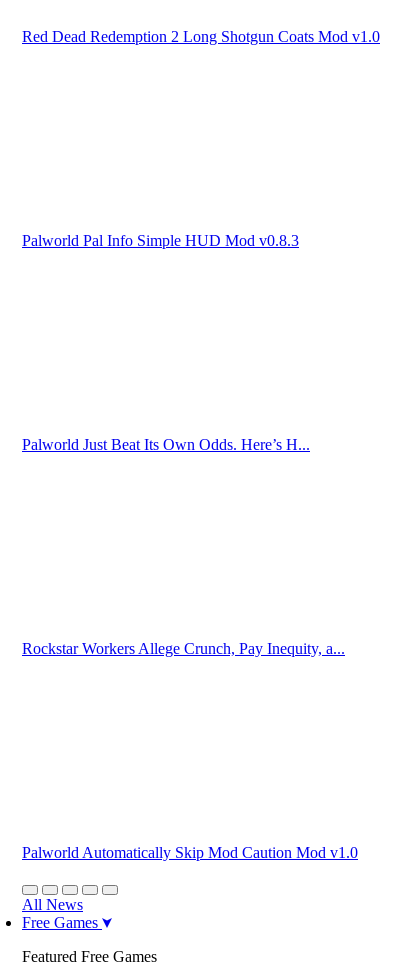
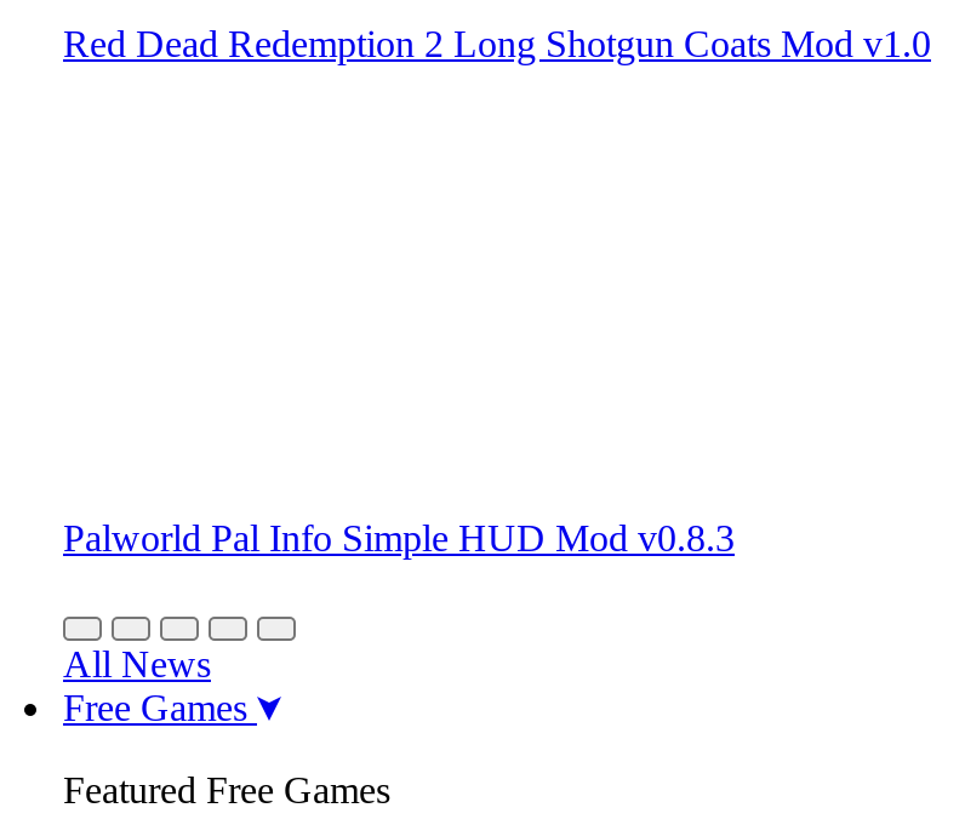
[22,436,310,453] Palworld Just Beat Its Own Odds. Here’s H... -> none
[22,640,345,657] Rockstar Workers Allege Crunch, Pay Inequity, a... -> none
[22,844,358,861] Palworld Automatically Skip Mod Caution Mod v1.0 -> none

